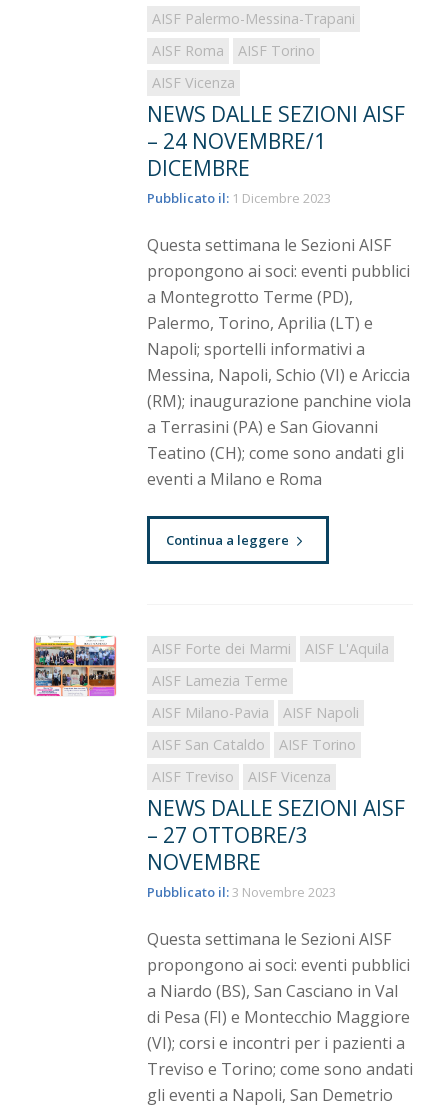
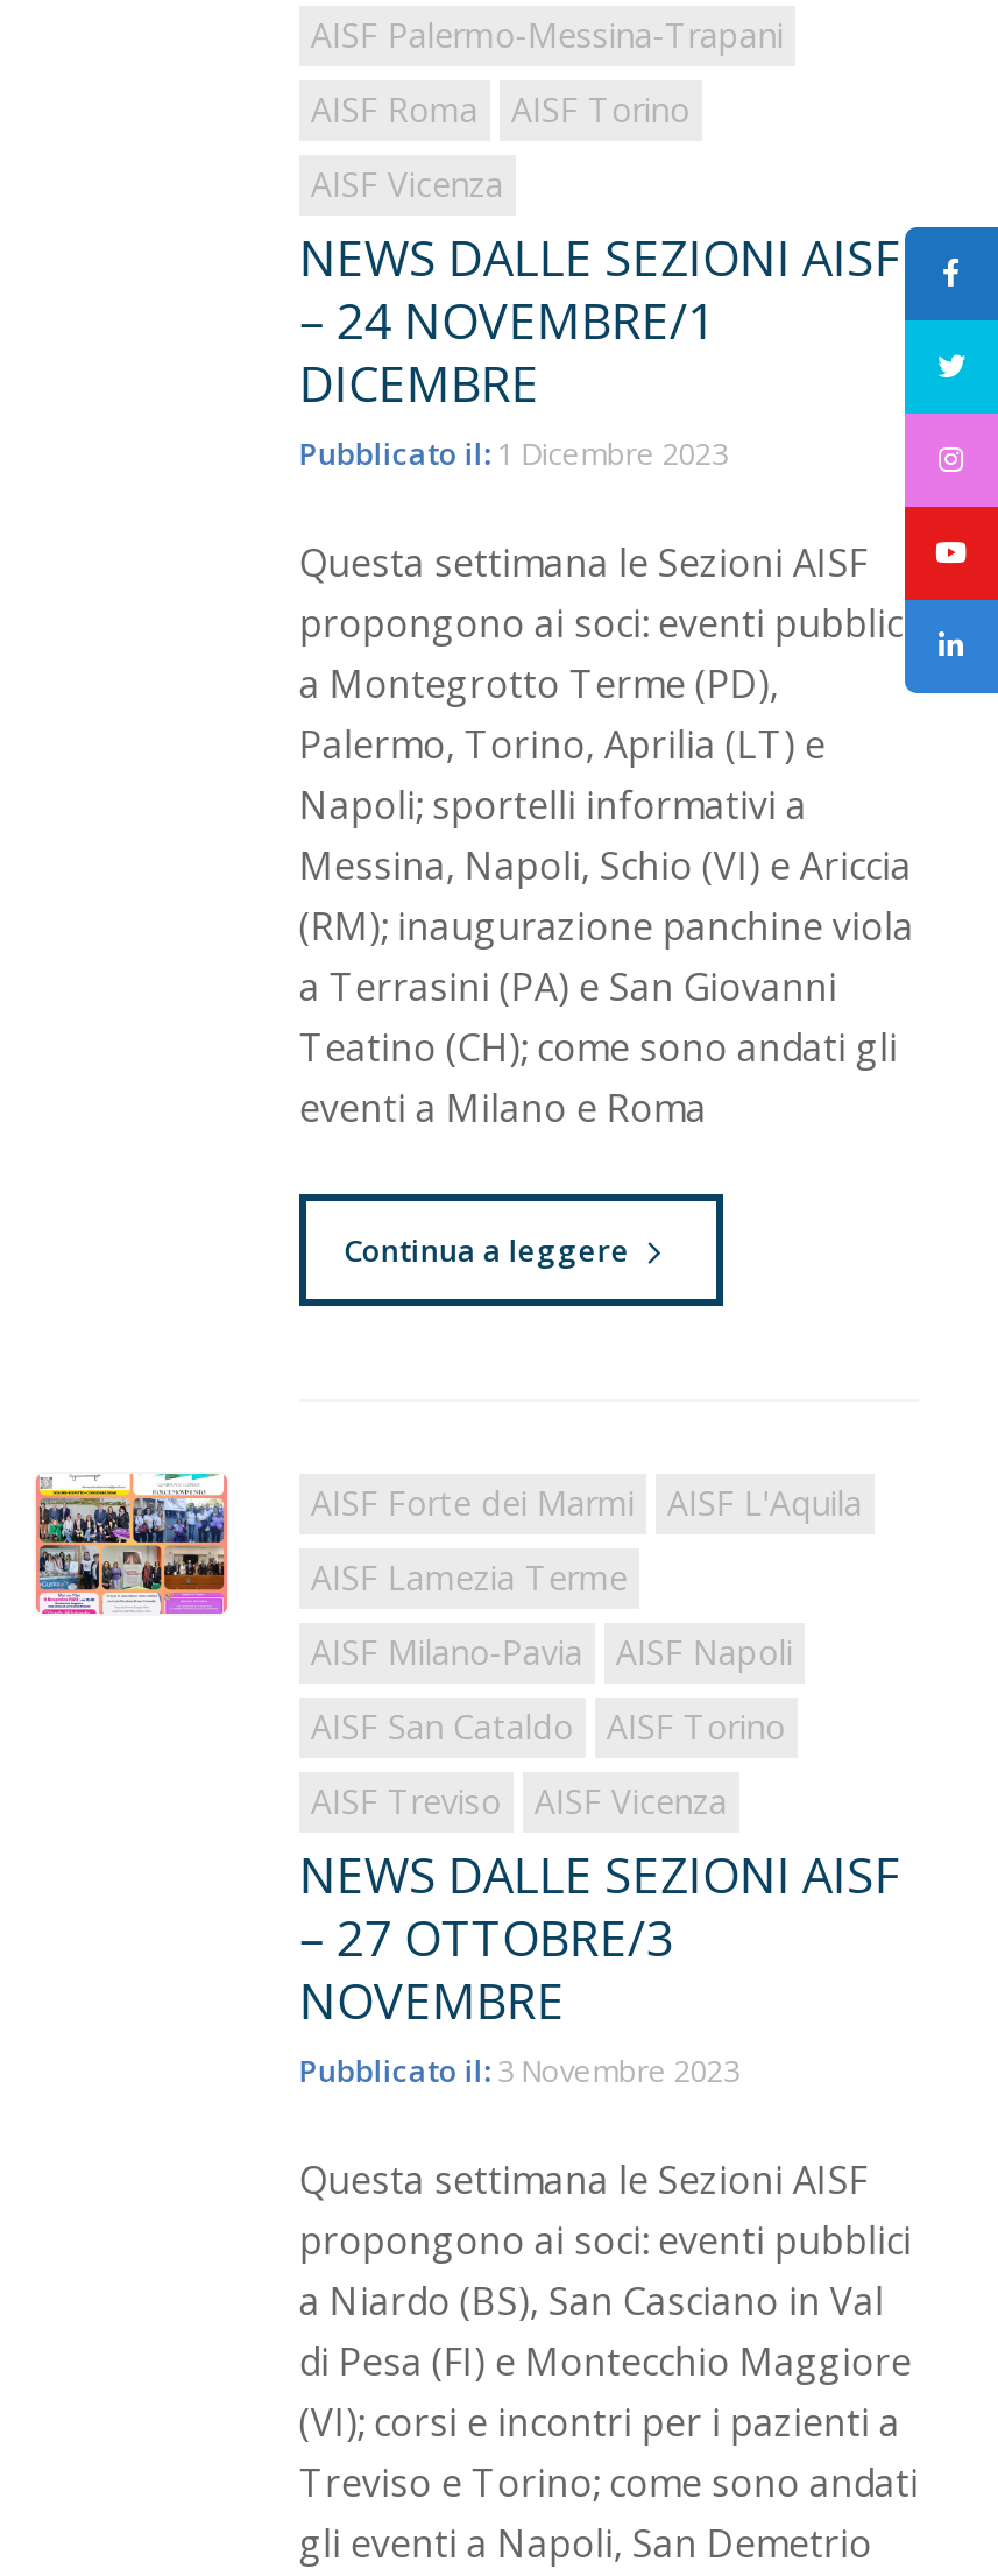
none -> [903,225,991,696] [image]

